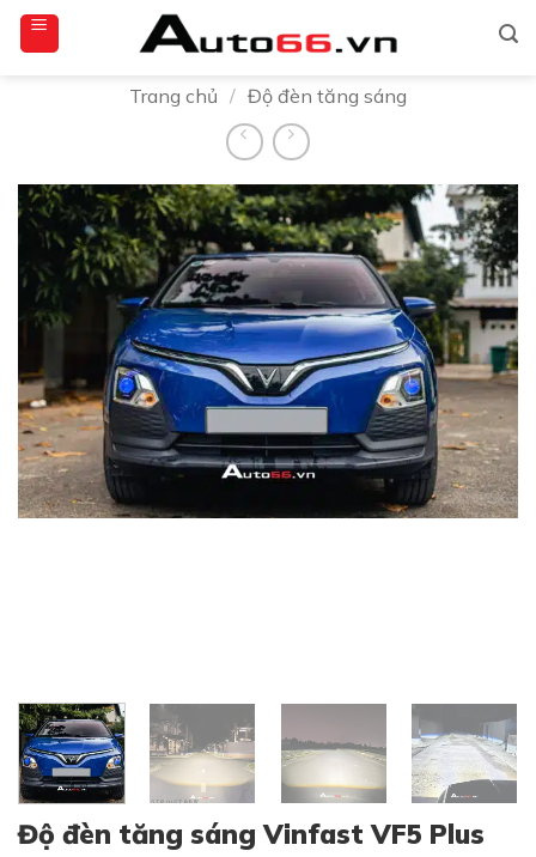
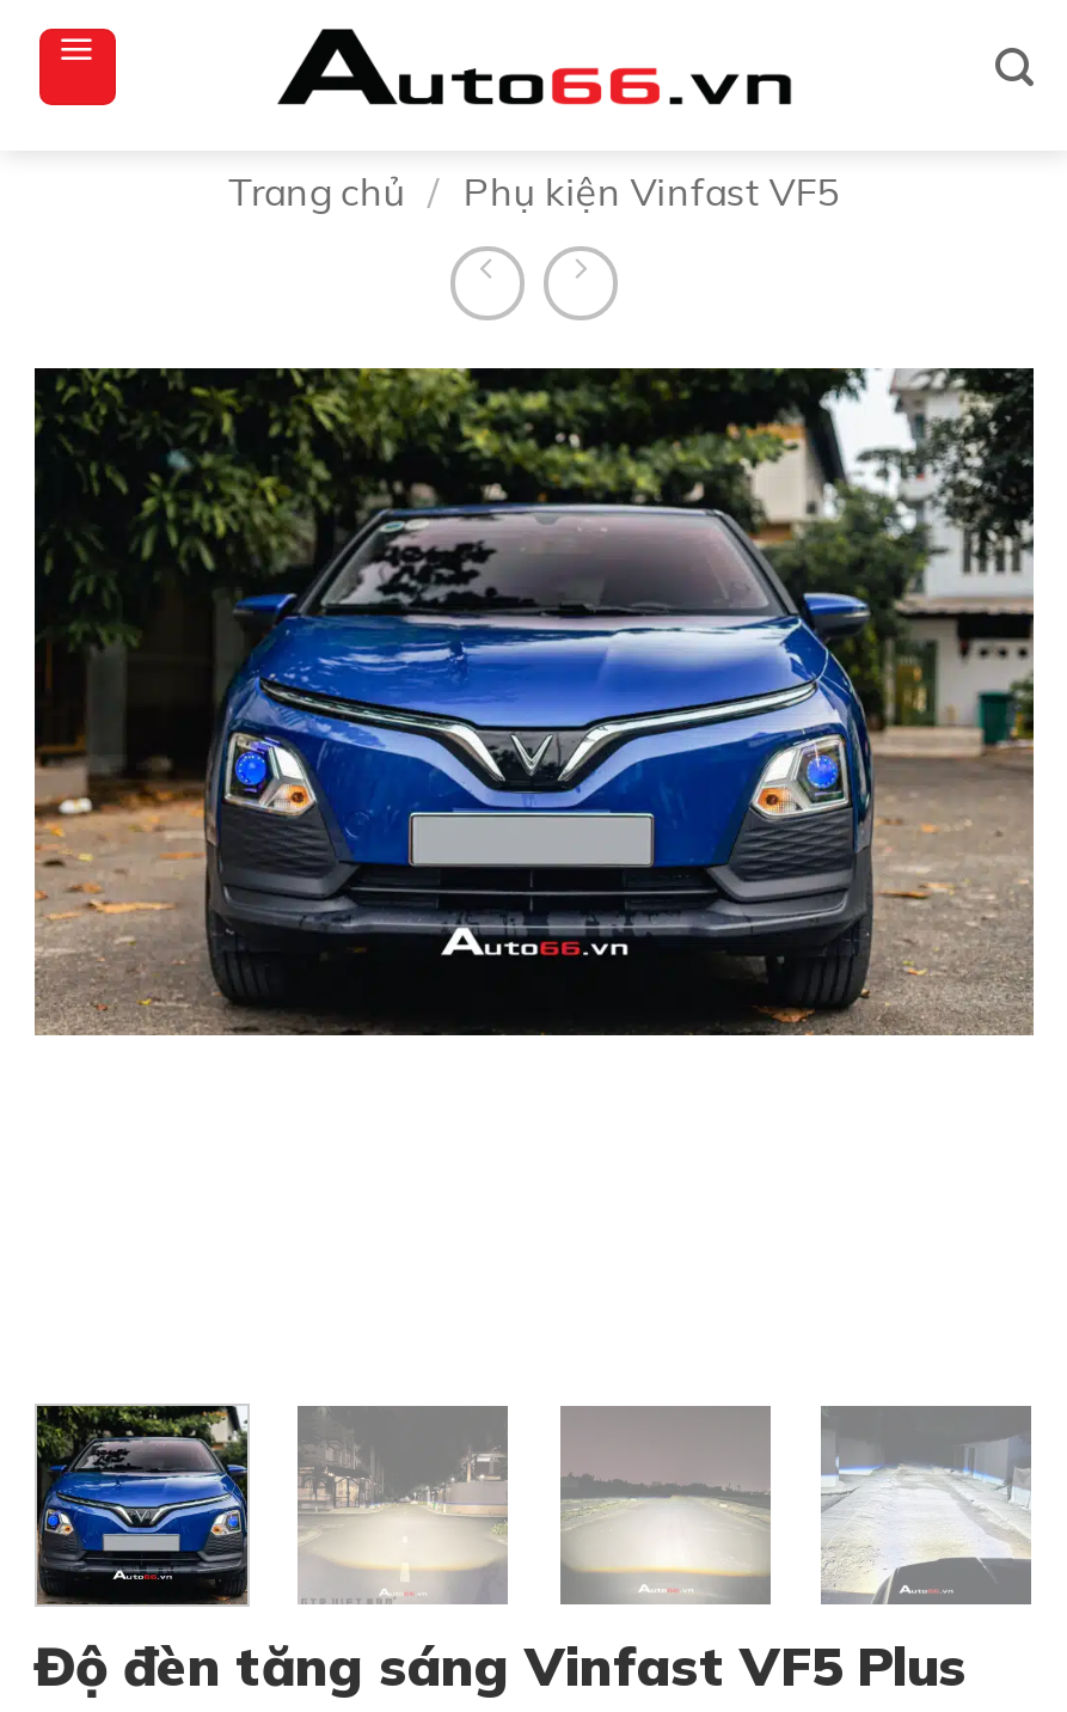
[129,84,407,108] Trang chủ / Độ đèn tăng sáng -> [227,167,841,215] Trang chủ / Phụ kiện Vinfast VF5

